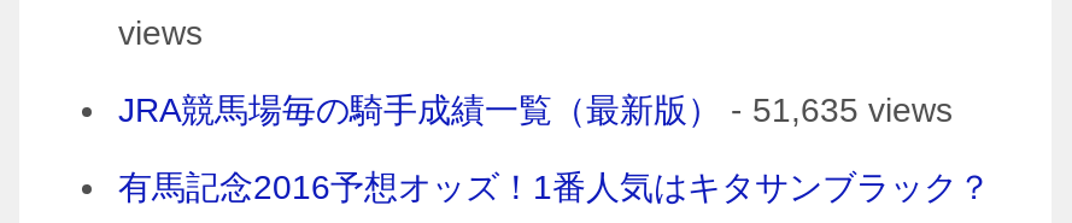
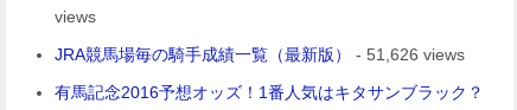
[118,91,953,130] JRA競馬場毎の騎手成績一覧（最新版）- 51,635 views -> [55,45,465,64] JRA競馬場毎の騎手成績一覧（最新版）- 51,626 views

